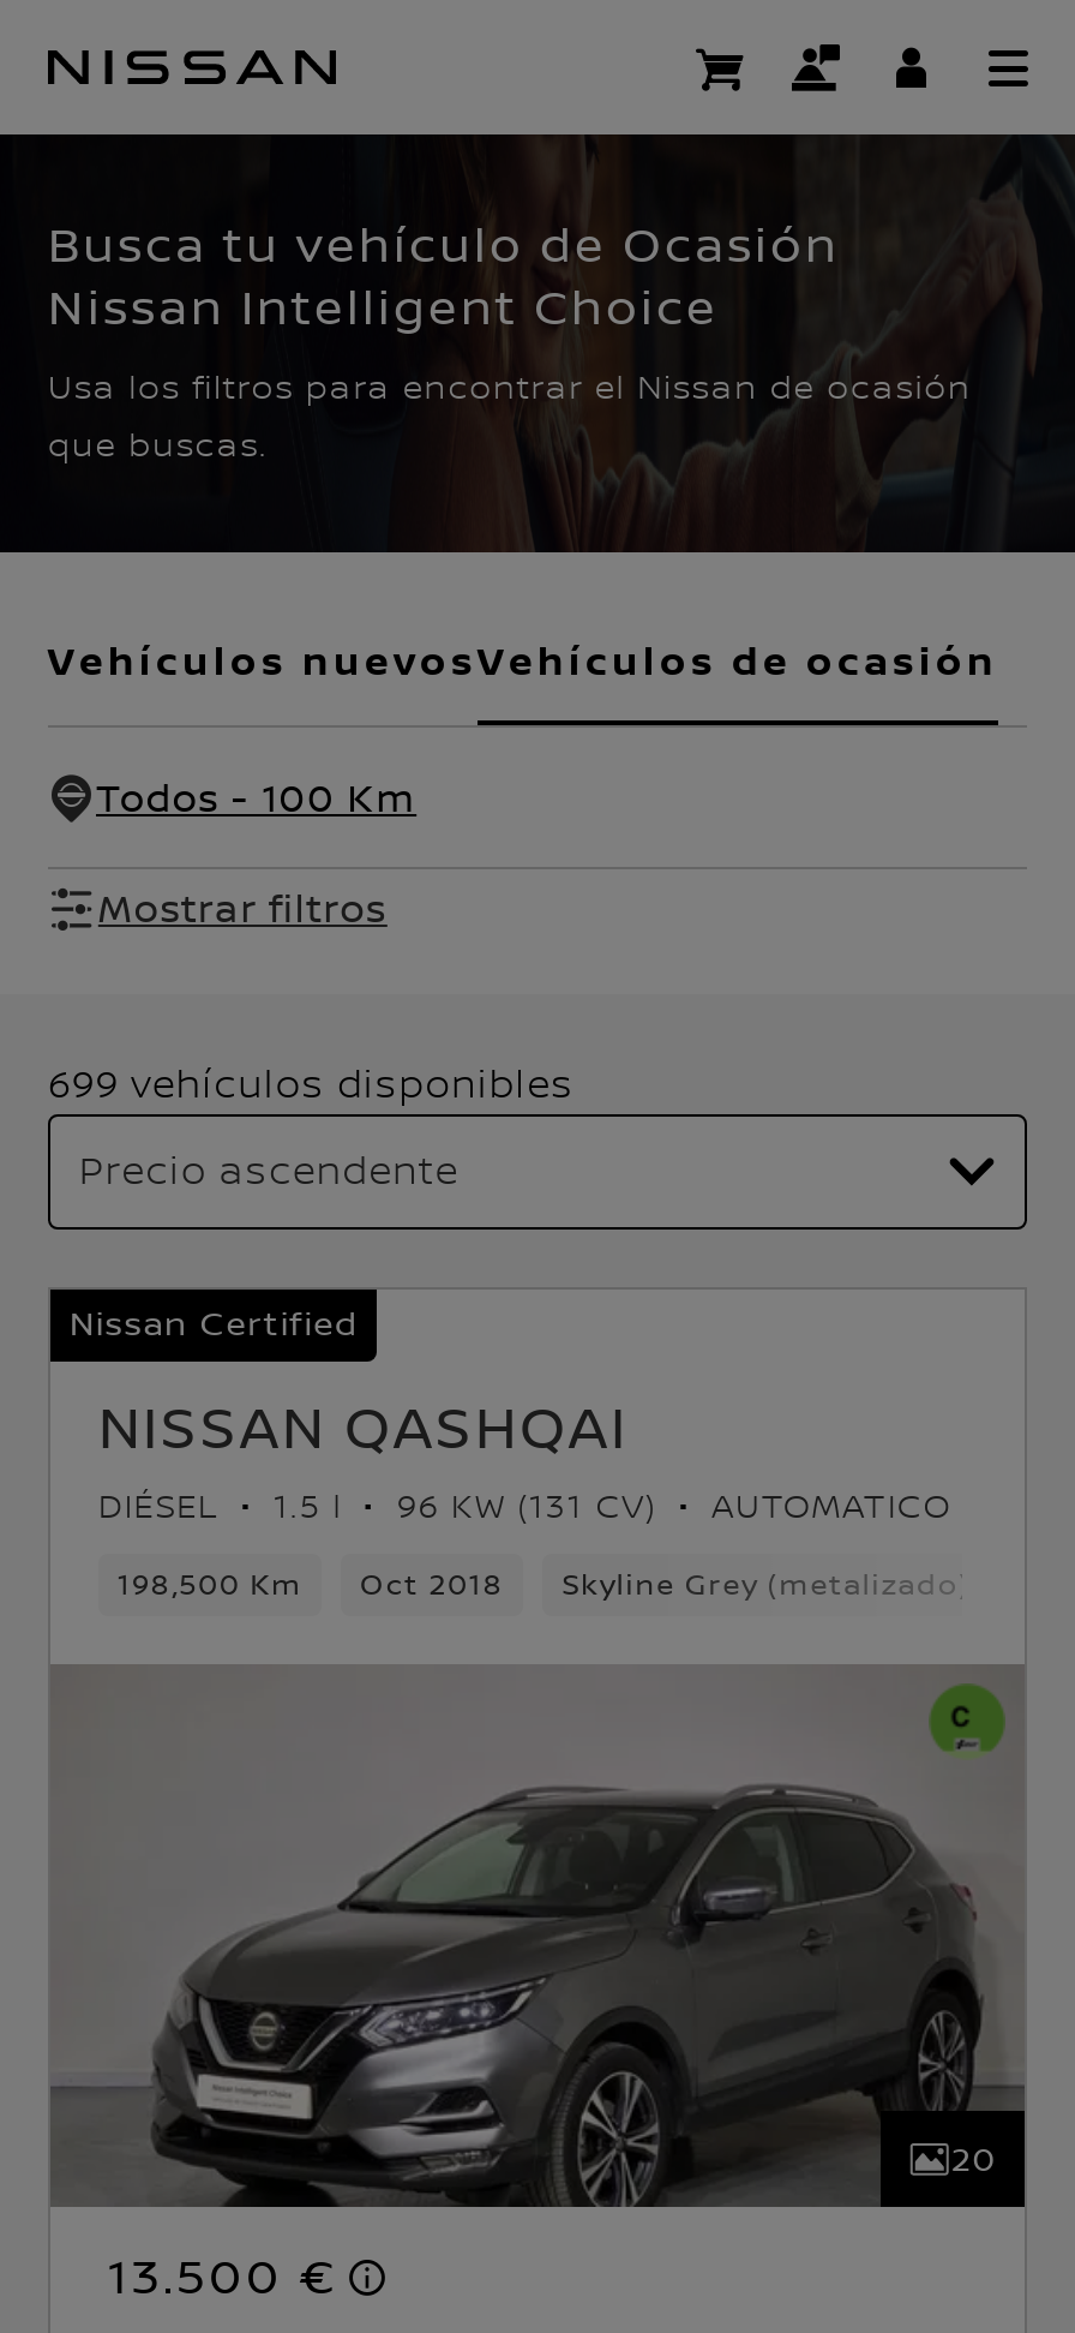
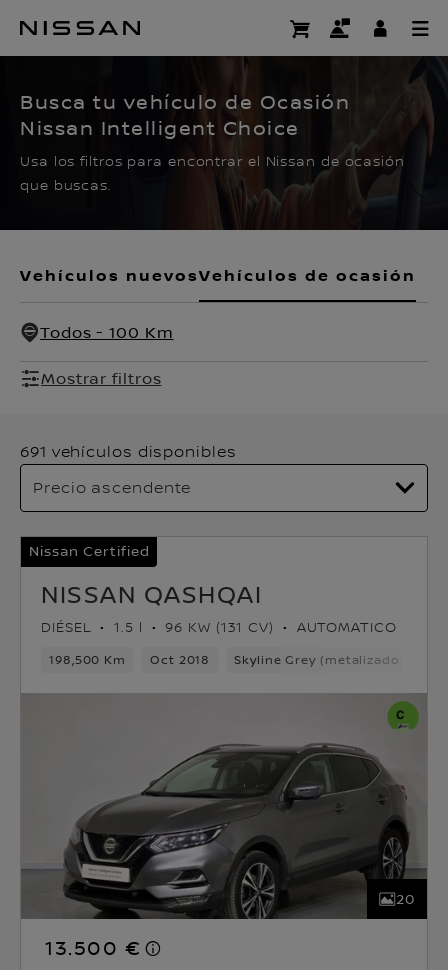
[48,1057,575,1109] 699 vehículos disponibles -> [20,440,236,462] 691 vehículos disponibles

